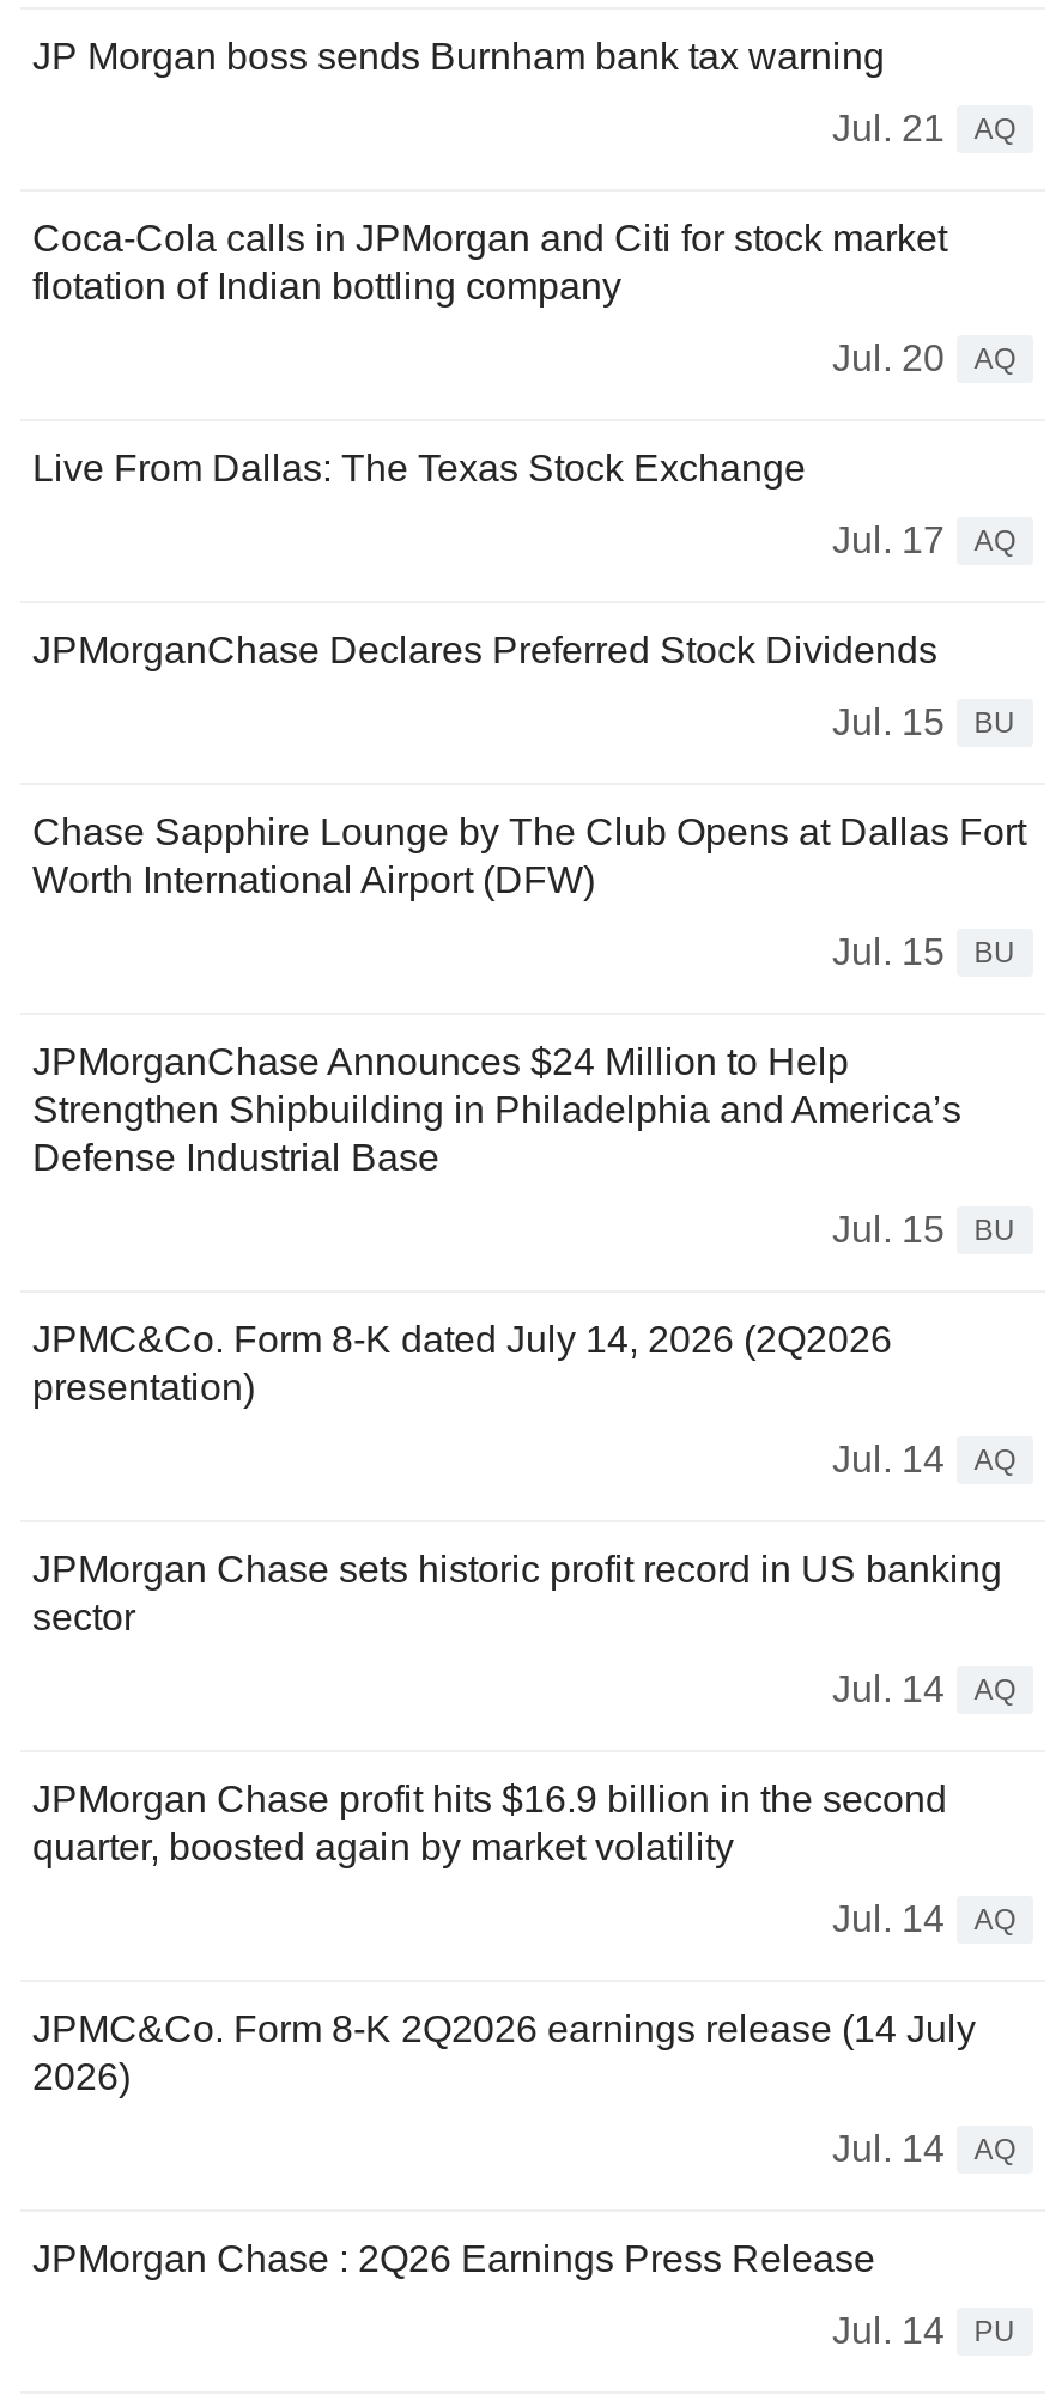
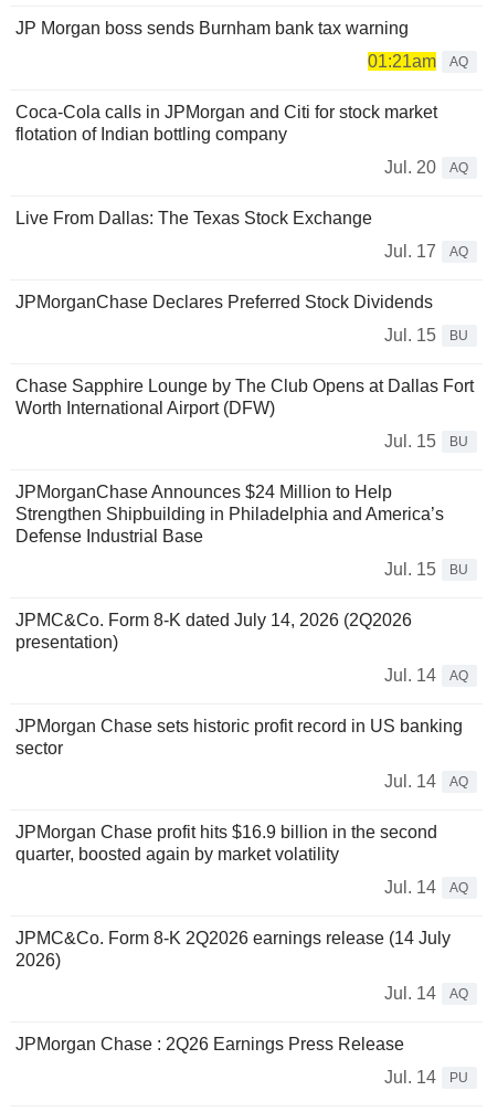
[832,108,1016,149] Jul. 21 AQ -> [368,52,469,71] 01:21am AQ

